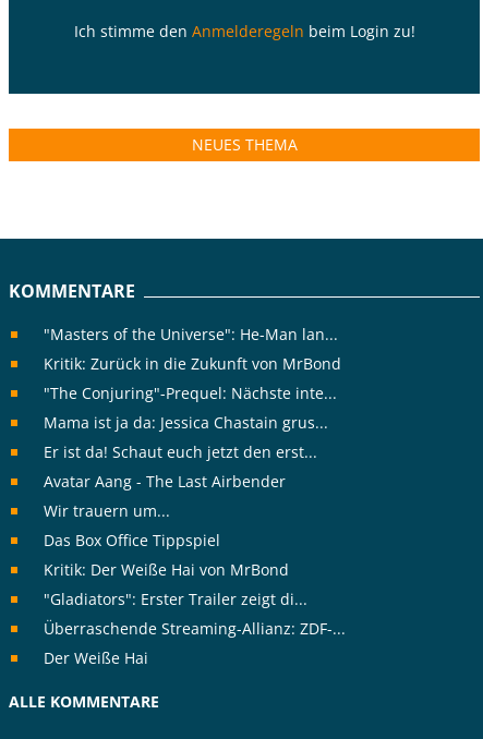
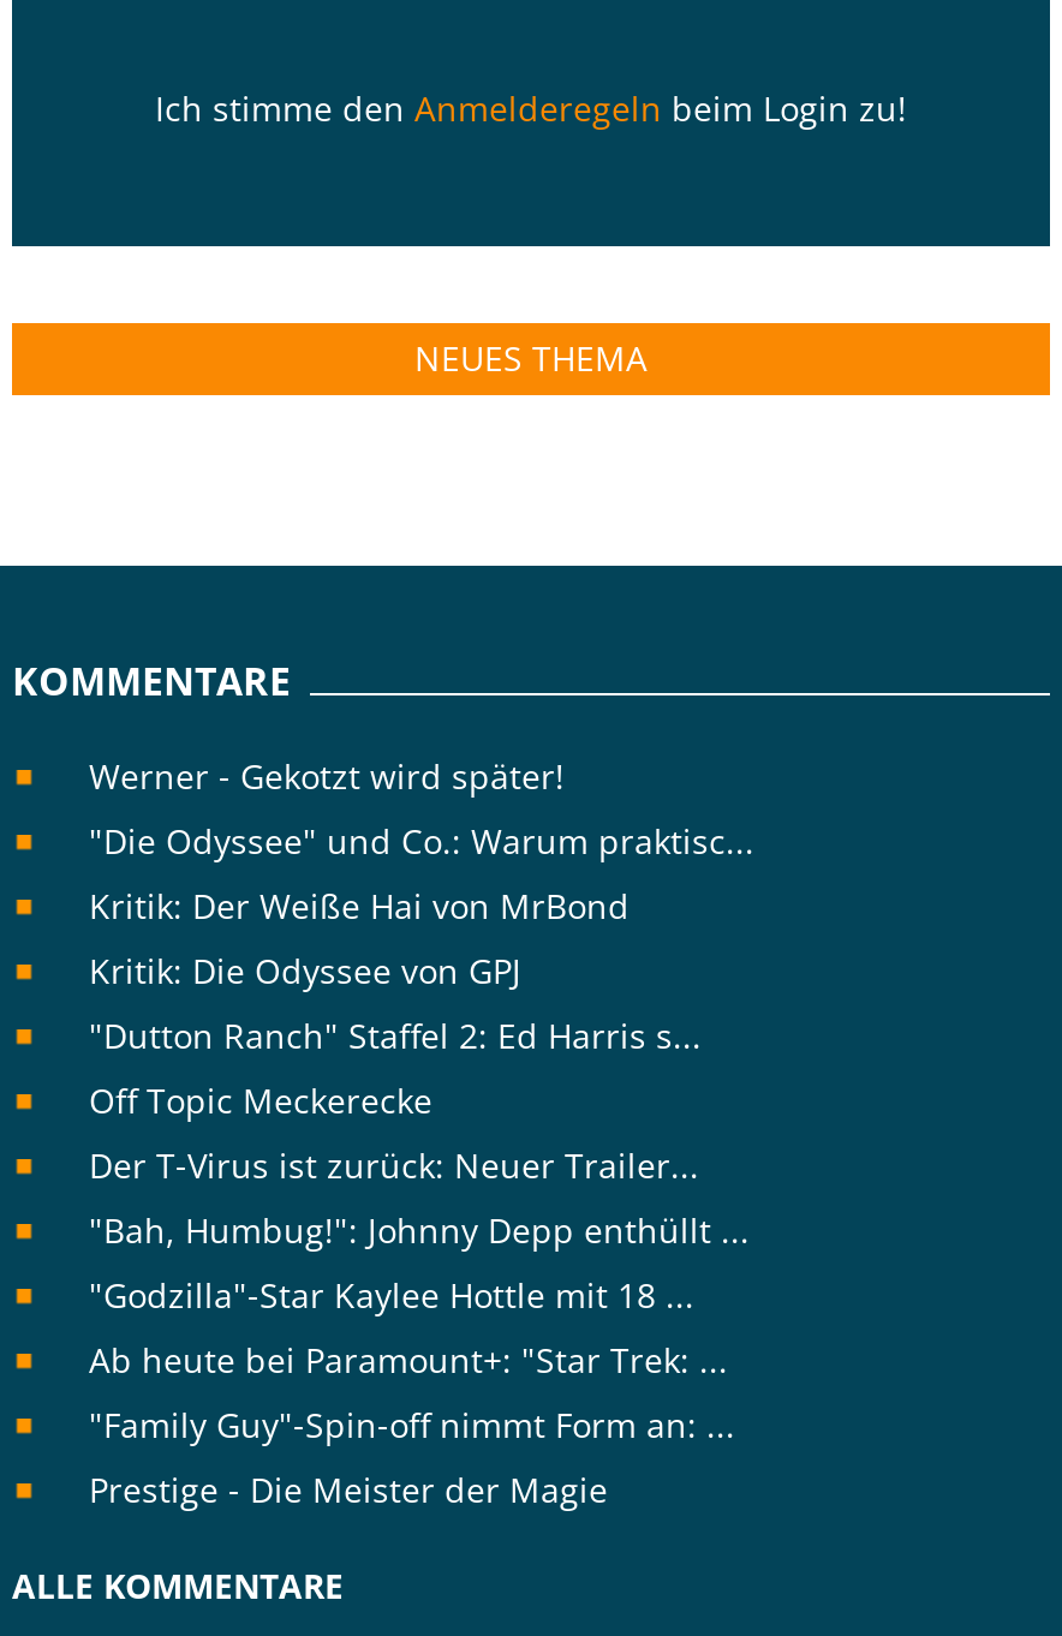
[44,324,341,550] "Masters of the Universe": He-Man lan... | Kritik: Zurück in die Zukunft von MrBond | "The Conjuring"-Prequel: Nächste inte... | Mama ist ja da: Jessica Chastain grus... | Er ist da! Schaut euch jetzt den erst... | Avatar Aang - The Last Airbender | Wir trauern um... | Das Box Office Tippspiel -> [89,753,754,863] Werner - Gekotzt wird später! | "Die Odyssee" und Co.: Warum praktisc...
moved [44,559,289,580] -> [89,882,630,928]: Kritik: Der Weiße Hai von MrBond
[44,588,346,668] "Gladiators": Erster Trailer zeigt di... | Überraschende Streaming-Allianz: ZDF-... | Der Weiße Hai -> [89,947,750,1512] Kritik: Die Odyssee von GPJ | "Dutton Ranch" Staffel 2: Ed Harris s... | Off Topic Meckerecke | Der T-Virus ist zurück: Neuer Trailer... | "Bah, Humbug!": Johnny Depp enthüllt ... | "Godzilla"-Star Kaylee Hottle mit 18 ... | Ab heute bei Paramount+: "Star Trek: ... | "Family Guy"-Spin-off nimmt Form an: ... | Prestige - Die Meister der Magie

